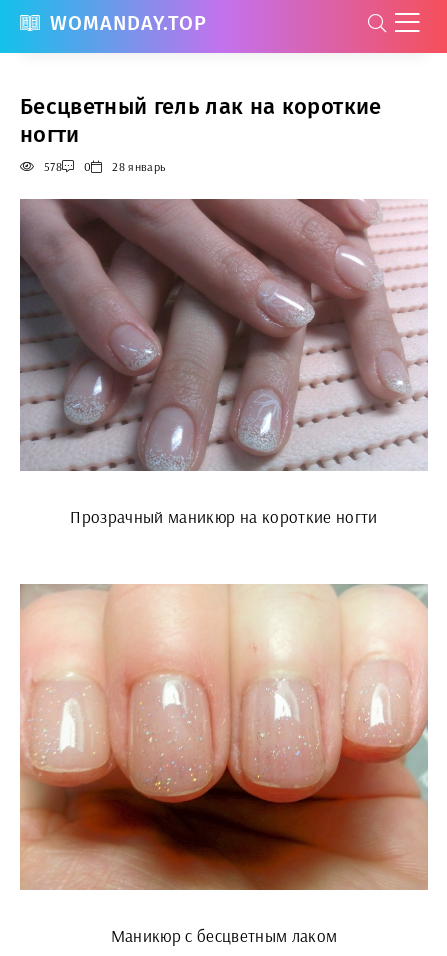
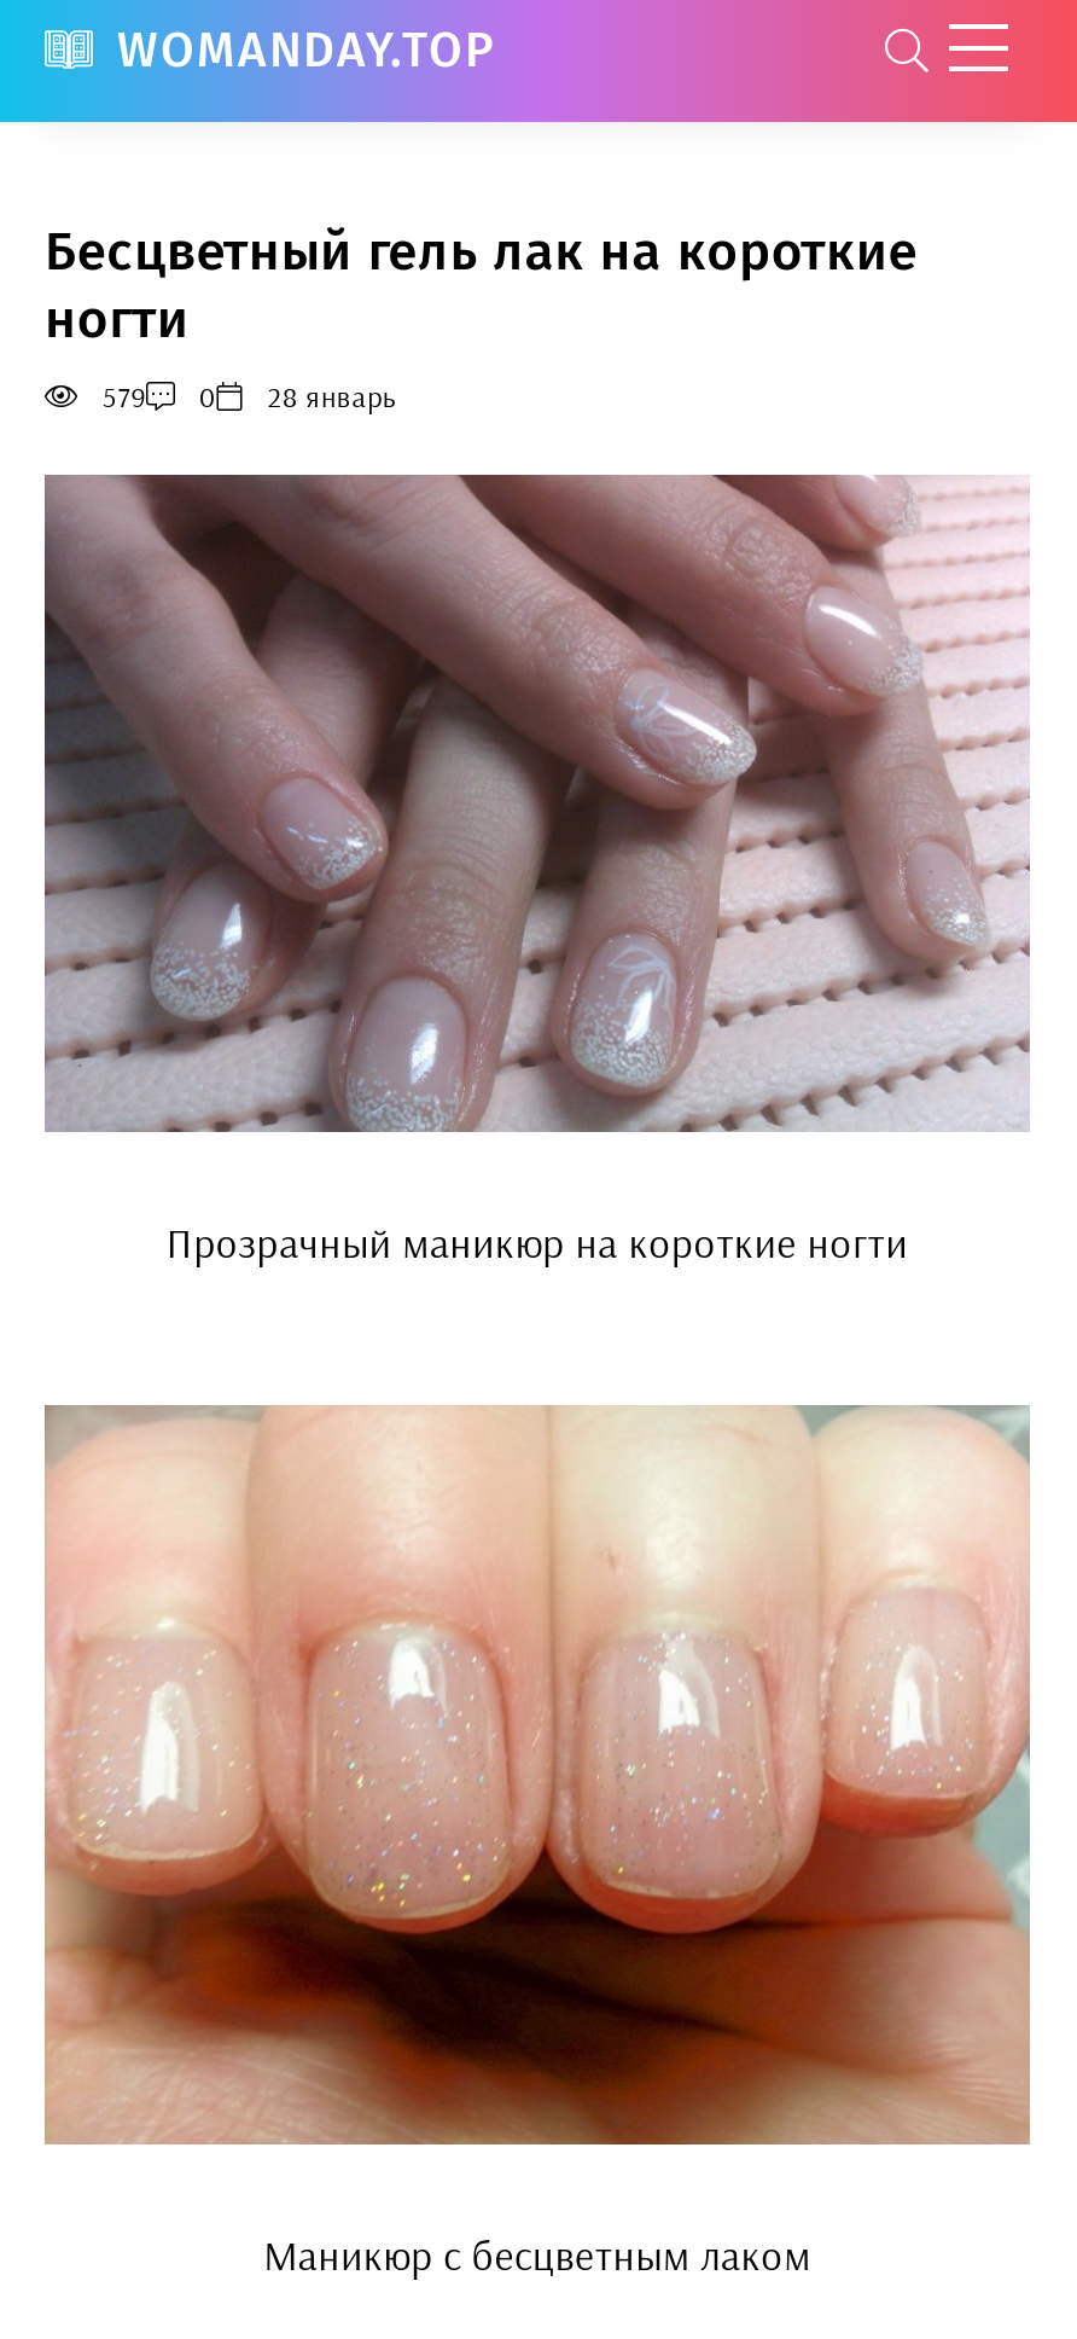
[44,159,165,174] 578 0 28 январь -> [102,378,395,414] 579 0 28 январь

